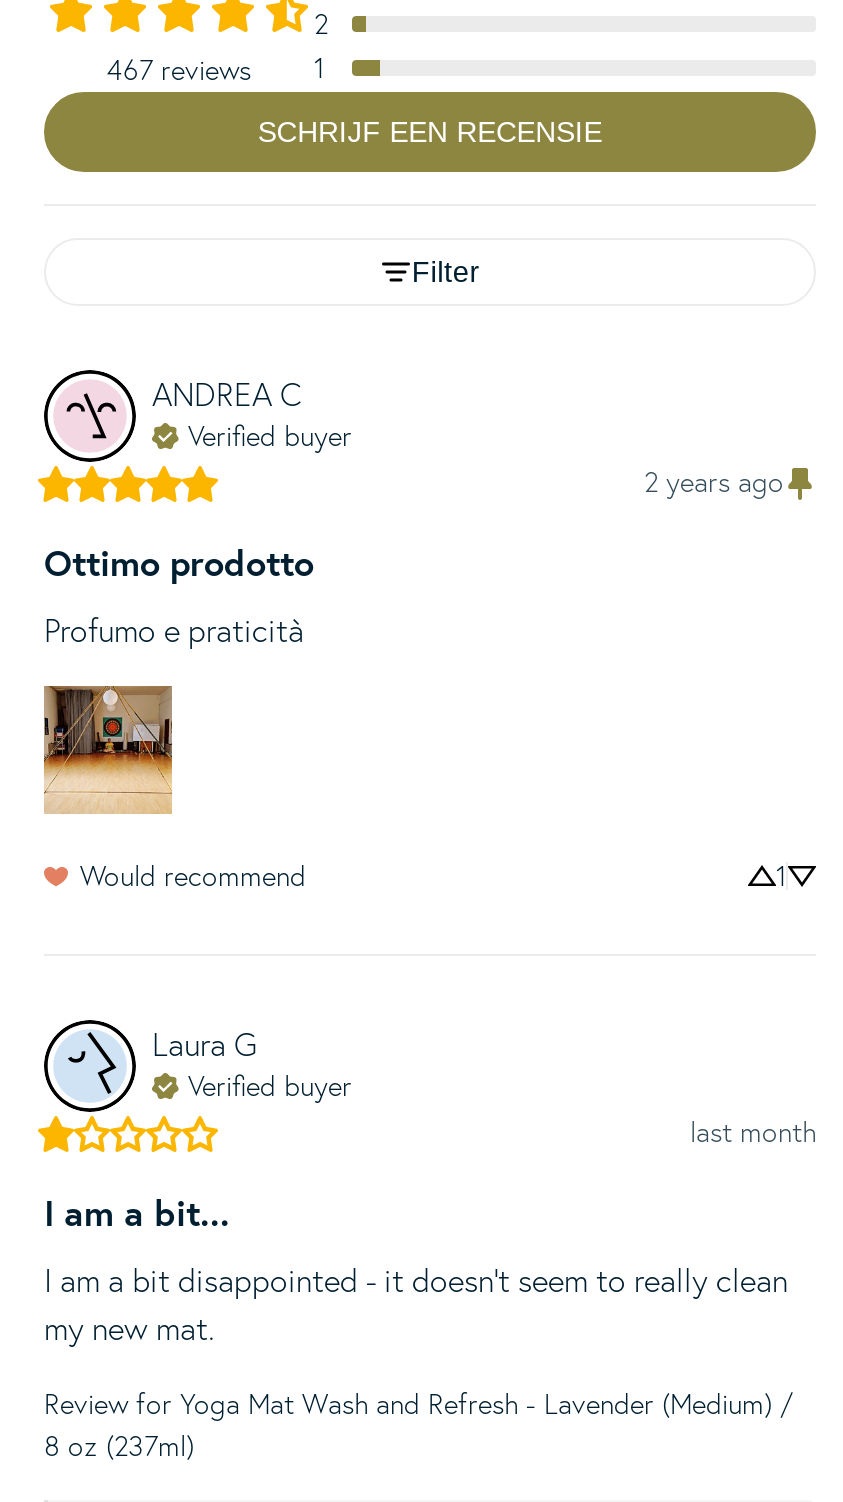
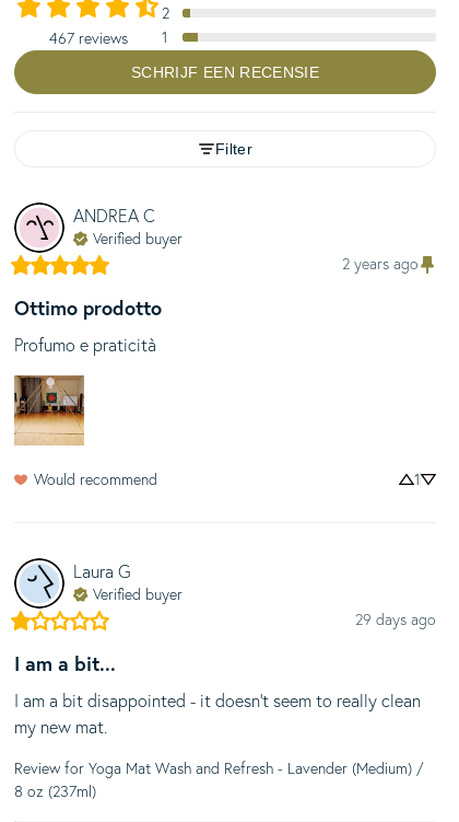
[690,1114,816,1150] last month -> [355,610,436,630] 29 days ago

